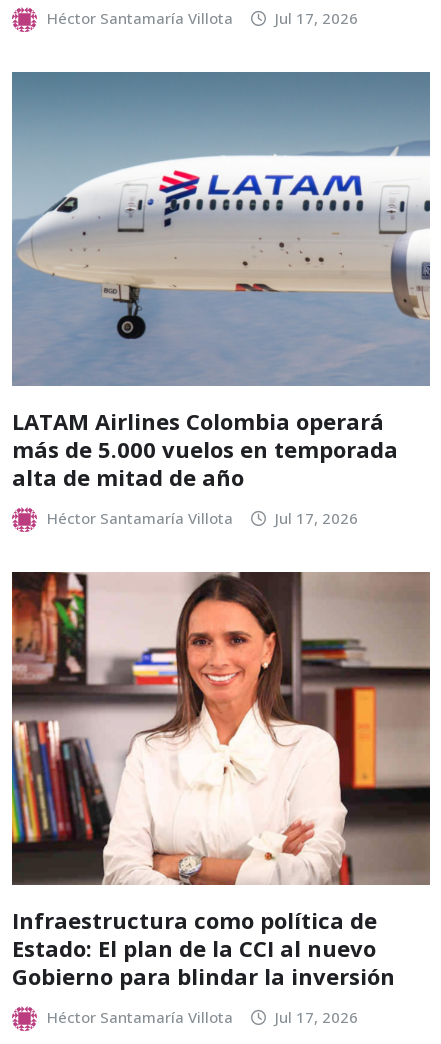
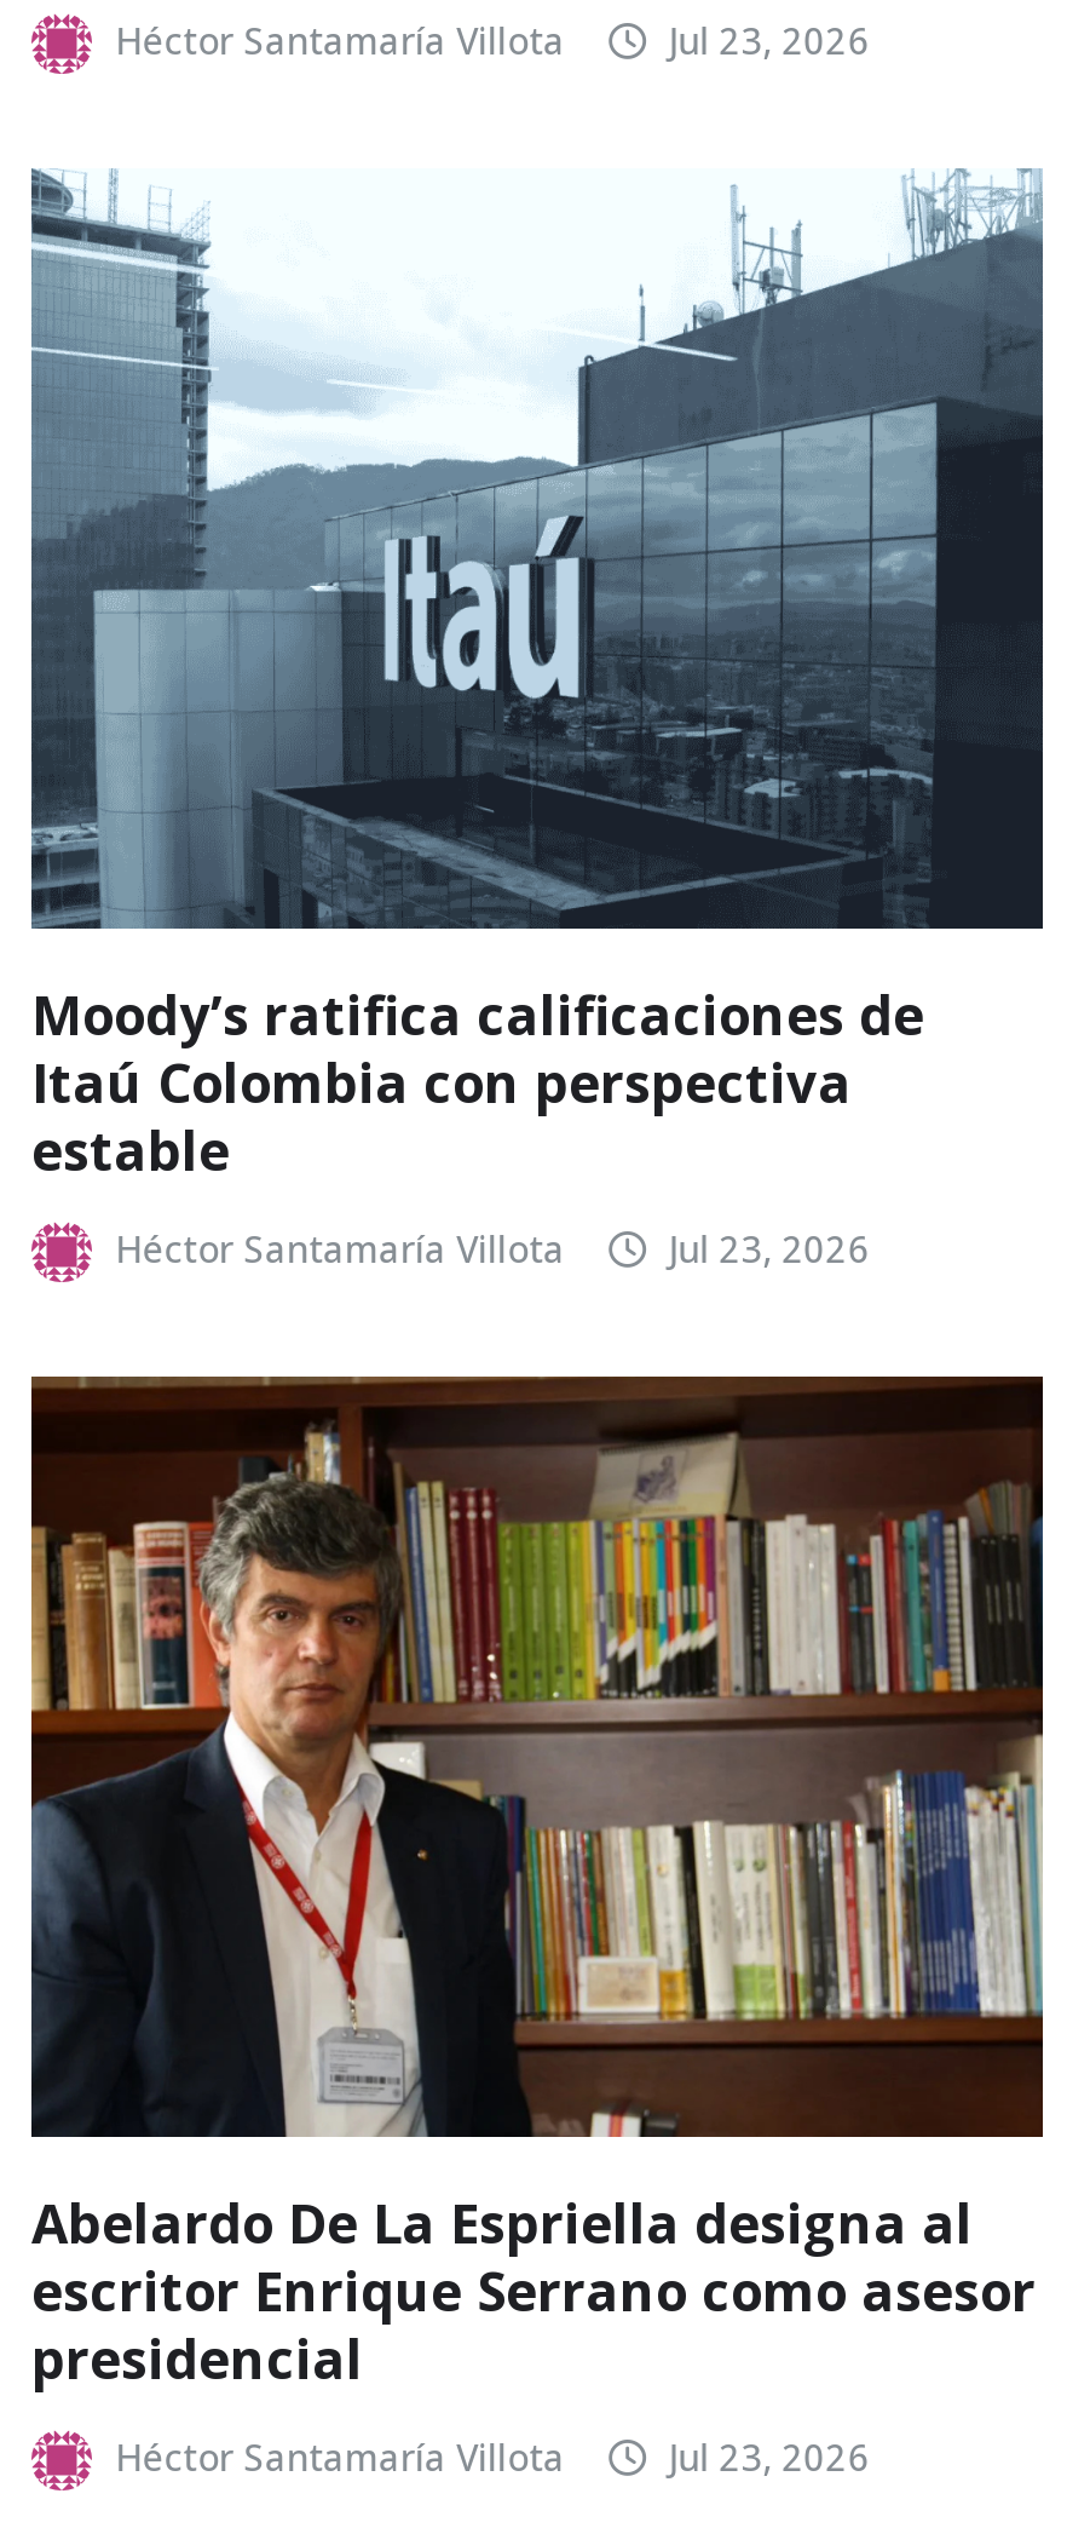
[275,8,358,28] Jul 17, 2026 -> [668,15,869,63] Jul 23, 2026
[11,71,431,492] [image] | LATAM Airlines Colombia operará | más de 5.000 vuelos en temporada | alta de mitad de año -> [31,168,1045,1184] [image] | Moody’s ratifica calificaciones de | Itaú Colombia con perspectiva | estable
[275,508,358,528] Jul 17, 2026 -> [668,1223,869,1271] Jul 23, 2026
[11,571,431,991] [image] | Infraestructura como política de | Estado: El plan de la CCI al nuevo | Gobierno para blindar la inversión -> [29,1374,1045,2393] [image] | Abelardo De La Espriella designa al | escritor Enrique Serrano como asesor | presidencial
[275,1007,358,1027] Jul 17, 2026 -> [668,2431,869,2480] Jul 23, 2026

